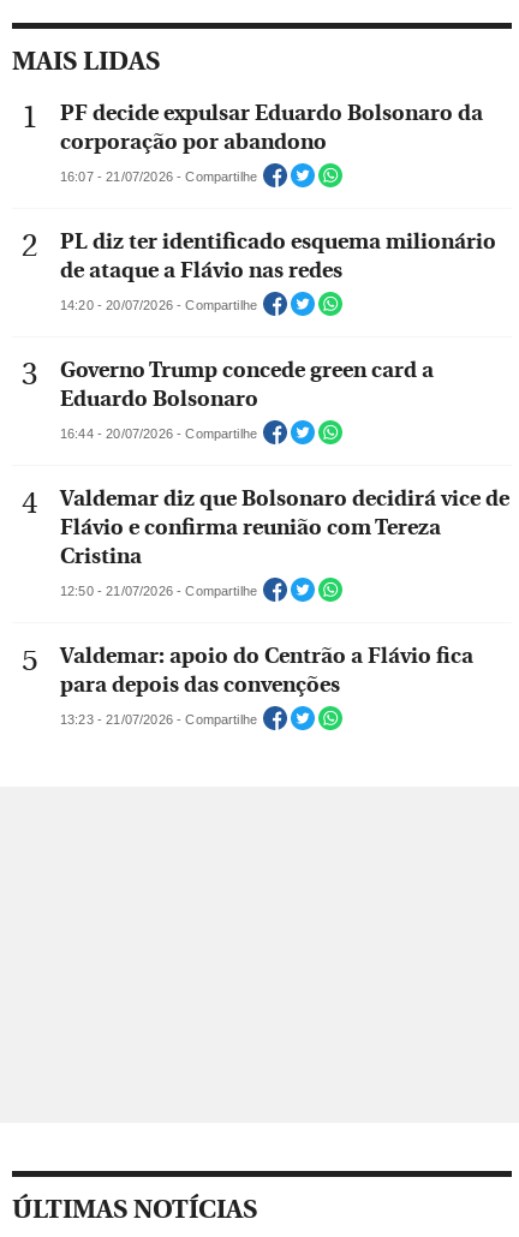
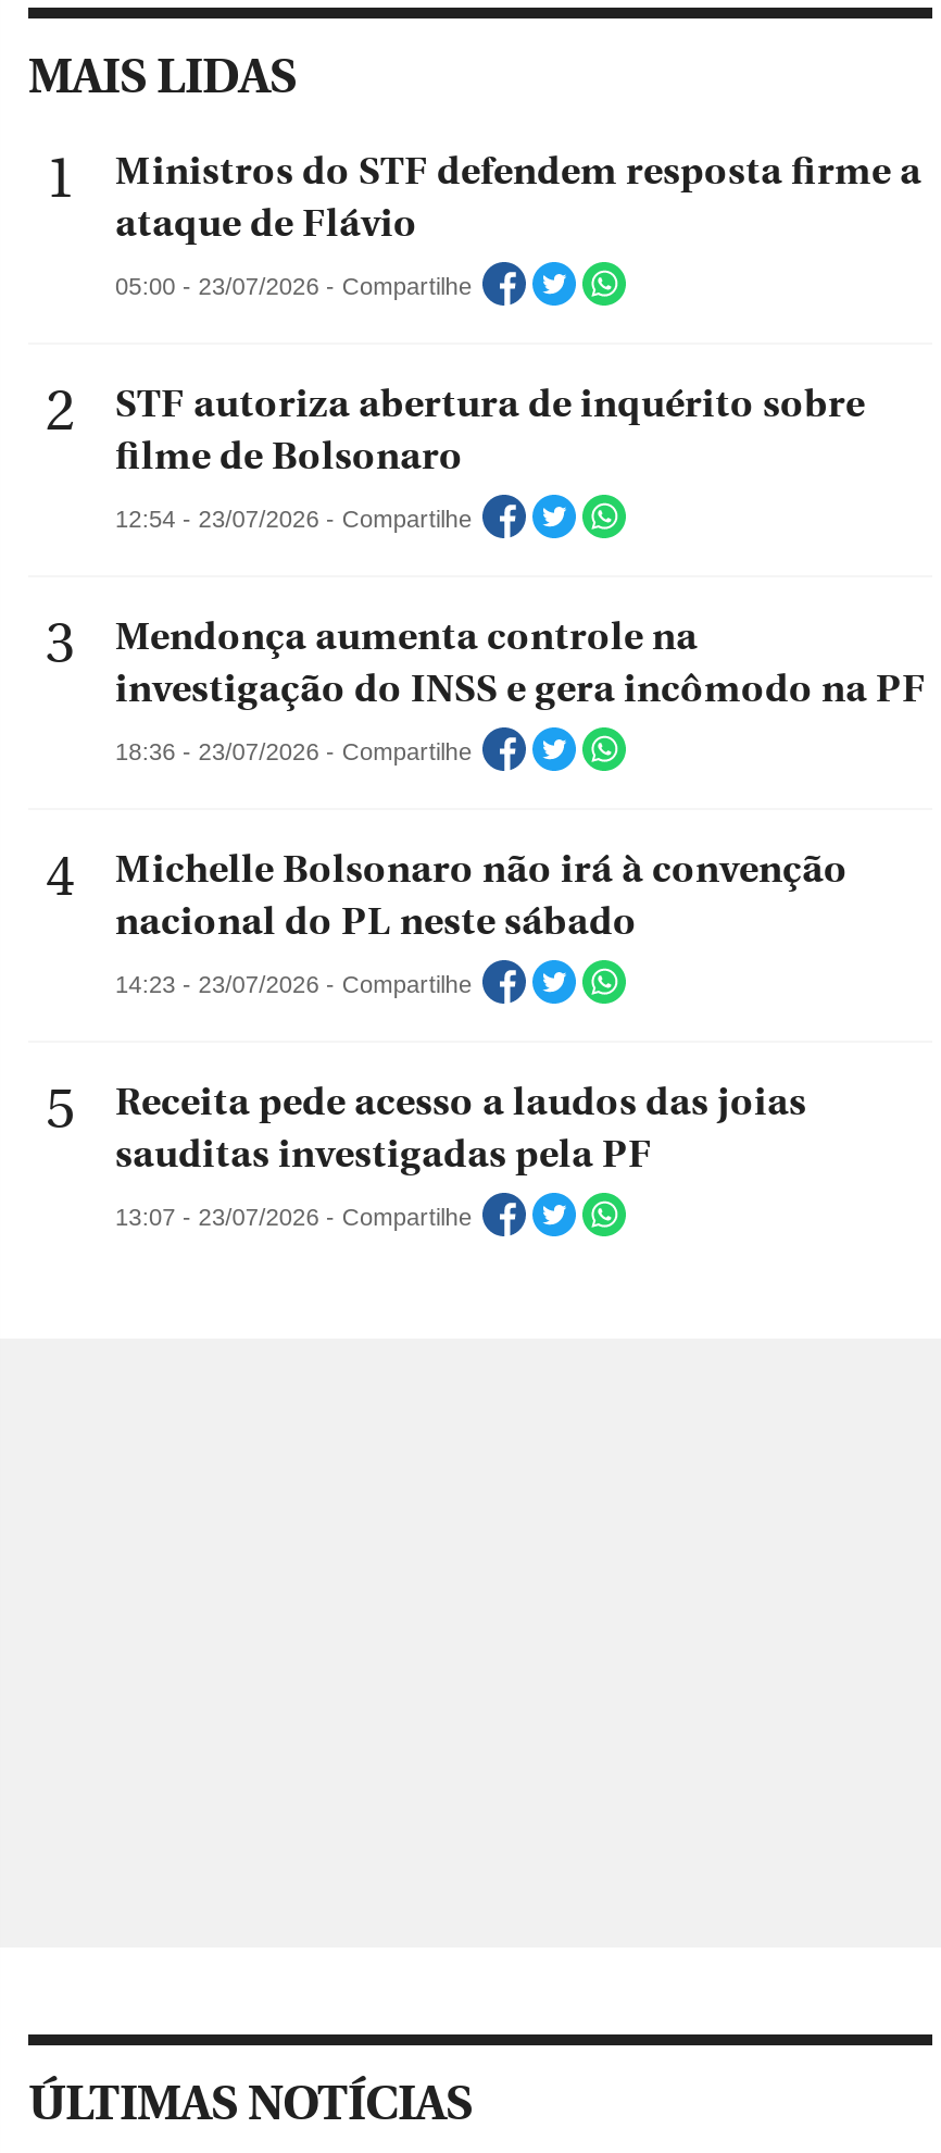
[60,101,483,155] PF decide expulsar Eduardo Bolsonaro da | corporação por abandono -> [115,150,921,248] Ministros do STF defendem resposta firme a | ataque de Flávio
[60,169,257,184] 16:07 - 21/07/2026 - Compartilhe -> [115,273,472,299] 05:00 - 23/07/2026 - Compartilhe
[60,230,496,284] PL diz ter identificado esquema milionário | de ataque a Flávio nas redes -> [115,383,865,480] STF autoriza abertura de inquérito sobre | filme de Bolsonaro
[60,298,257,312] 14:20 - 20/07/2026 - Compartilhe -> [115,505,472,532] 12:54 - 23/07/2026 - Compartilhe
[60,358,434,412] Governo Trump concede green card a | Eduardo Bolsonaro -> [115,615,926,713] Mendonça aumenta controle na | investigação do INSS e gera incômodo na PF
[60,426,257,441] 16:44 - 20/07/2026 - Compartilhe -> [115,738,472,764] 18:36 - 23/07/2026 - Compartilhe
[60,487,509,570] Valdemar diz que Bolsonaro decidirá vice de | Flávio e confirma reunião com Tereza | Cristina -> [115,848,848,946] Michelle Bolsonaro não irá à convenção | nacional do PL neste sábado
[60,584,257,598] 12:50 - 21/07/2026 - Compartilhe -> [115,971,472,997] 14:23 - 23/07/2026 - Compartilhe
[60,644,473,698] Valdemar: apoio do Centrão a Flávio fica | para depois das convenções -> [115,1081,806,1178] Receita pede acesso a laudos das joias | sauditas investigadas pela PF
[60,712,257,726] 13:23 - 21/07/2026 - Compartilhe -> [115,1204,472,1230] 13:07 - 23/07/2026 - Compartilhe

